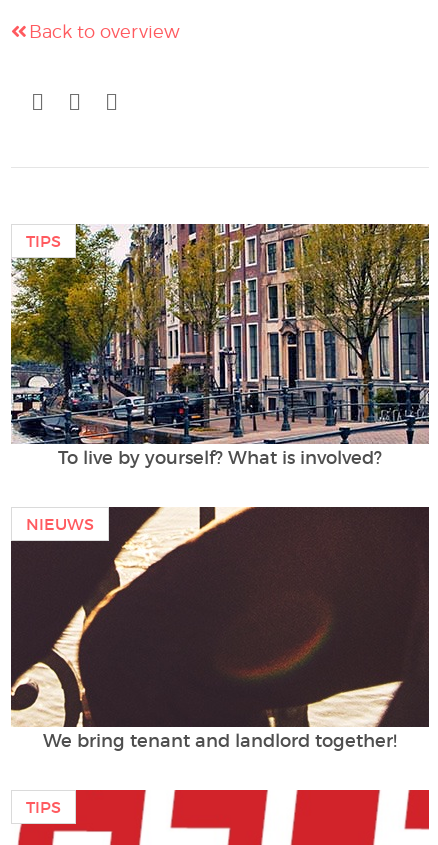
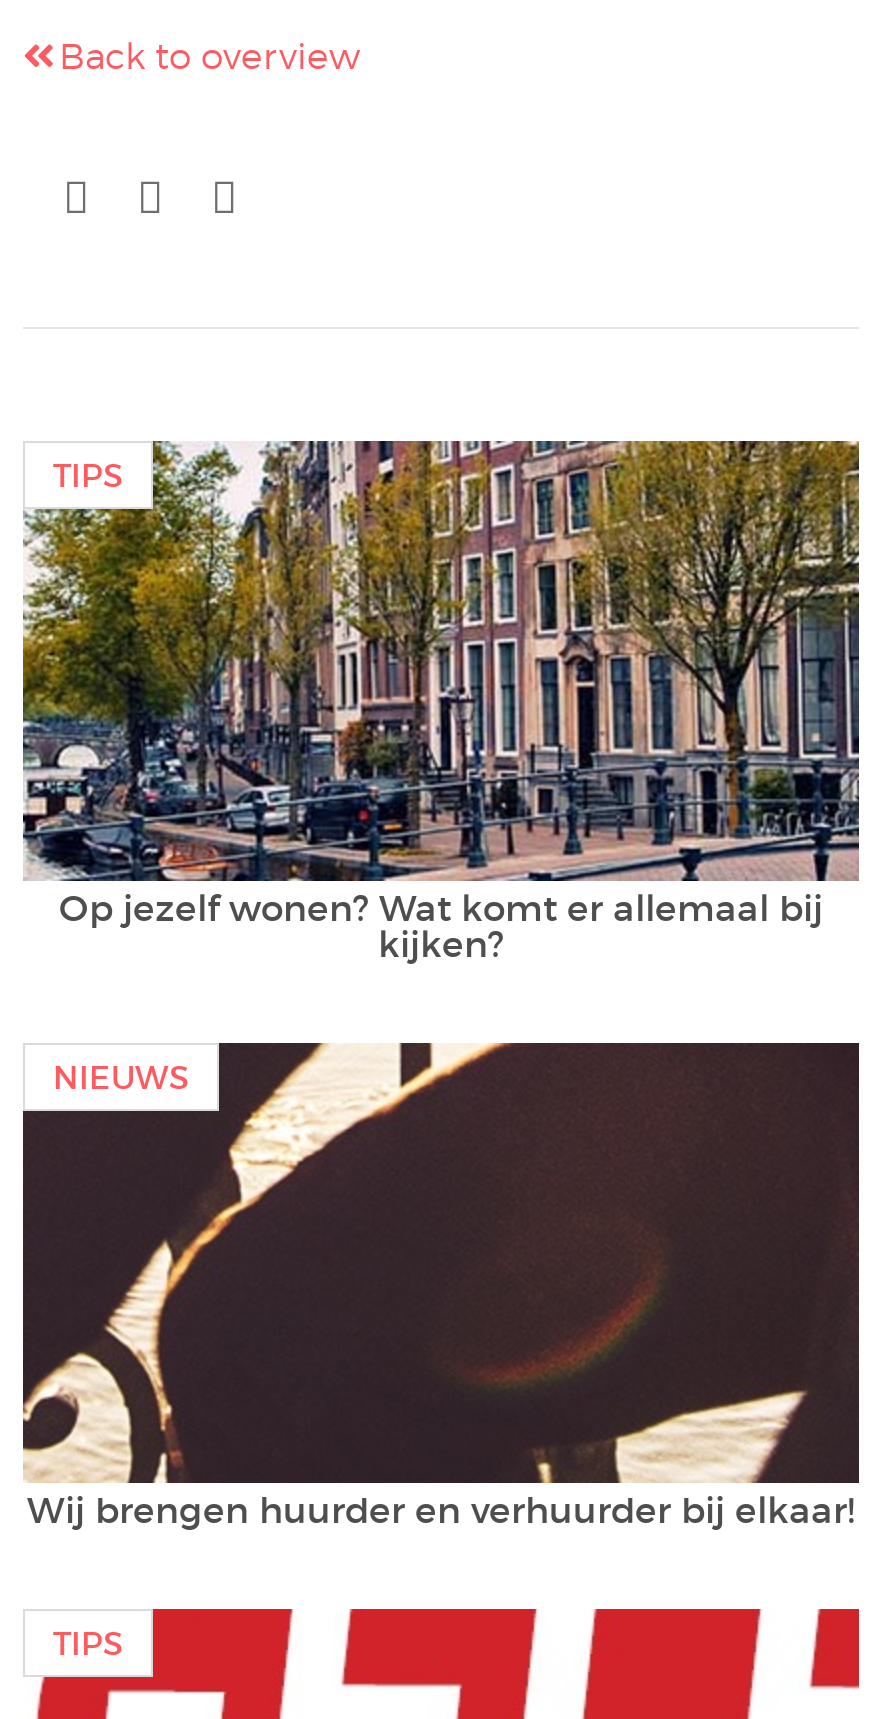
[58,447,382,469] To live by yourself? What is involved? -> [59,887,823,967] Op jezelf wonen? Wat komt er allemaal bij | kijken?
[43,730,397,752] We bring tenant and landlord together! -> [27,1489,855,1533] Wij brengen huurder en verhuurder bij elkaar!

